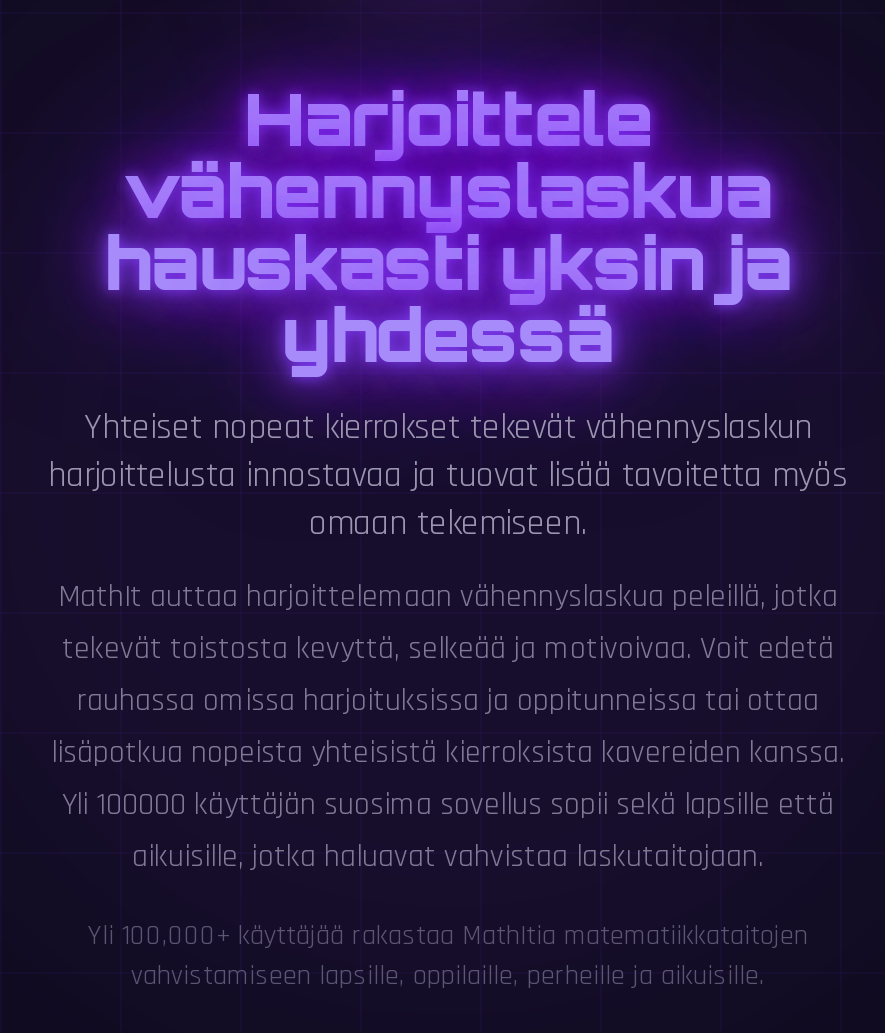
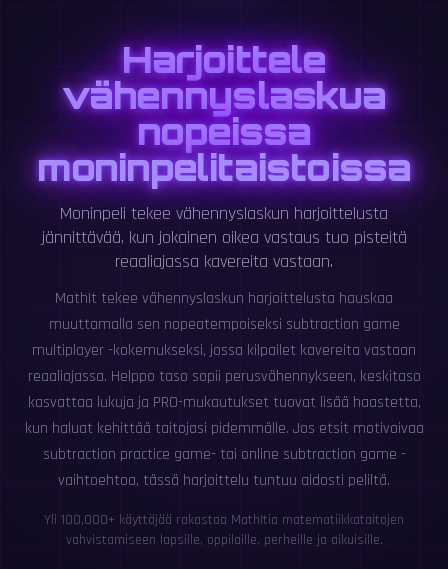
[48,218,848,546] hauskasti yksin ja | yhdessä | Yhteiset nopeat kierrokset tekevät vähennyslaskun | harjoittelusta innostavaa ja tuovat lisää tavoitetta myös | omaan tekemiseen. -> [37,109,411,273] nopeissa | moninpelitaistoissa | Moninpeli tekee vähennyslaskun harjoittelusta | jännittävää, kun jokainen oikea vastaus tuo pisteitä | reaaliajassa kavereita vastaan.
[51,576,845,878] MathIt auttaa harjoittelemaan vähennyslaskua peleillä, jotka | tekevät toistosta kevyttä, selkeää ja motivoivaa. Voit edetä | rauhassa omissa harjoituksissa ja oppitunneissa tai ottaa | lisäpotkua nopeista yhteisistä kierroksista kavereiden kanssa. | Yli 100000 käyttäjän suosima sovellus sopii sekä lapsille että | aikuisille, jotka haluavat vahvistaa laskutaitojaan. -> [24,288,423,491] MathIt tekee vähennyslaskun harjoittelusta hauskaa | muuttamalla sen nopeatempoiseksi subtraction game | multiplayer -kokemukseksi, jossa kilpailet kavereita vastaan | reaaliajassa. Helppo taso sopii perusvähennykseen, keskitaso | kasvattaa lukuja ja PRO-mukautukset tuovat lisää haastetta, | kun haluat kehittää taitojasi pidemmälle. Jos etsit motivoivaa | subtraction practice game- tai online subtraction game - | vaihtoehtoa, tässä harjoittelu tuntuu aidosti peliltä.

